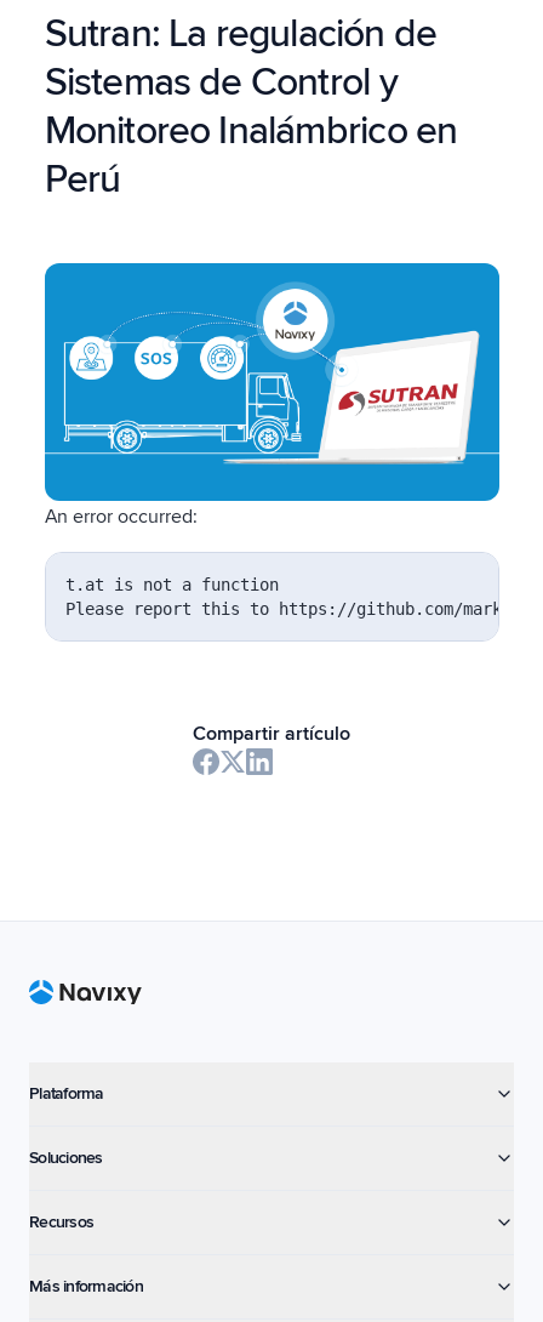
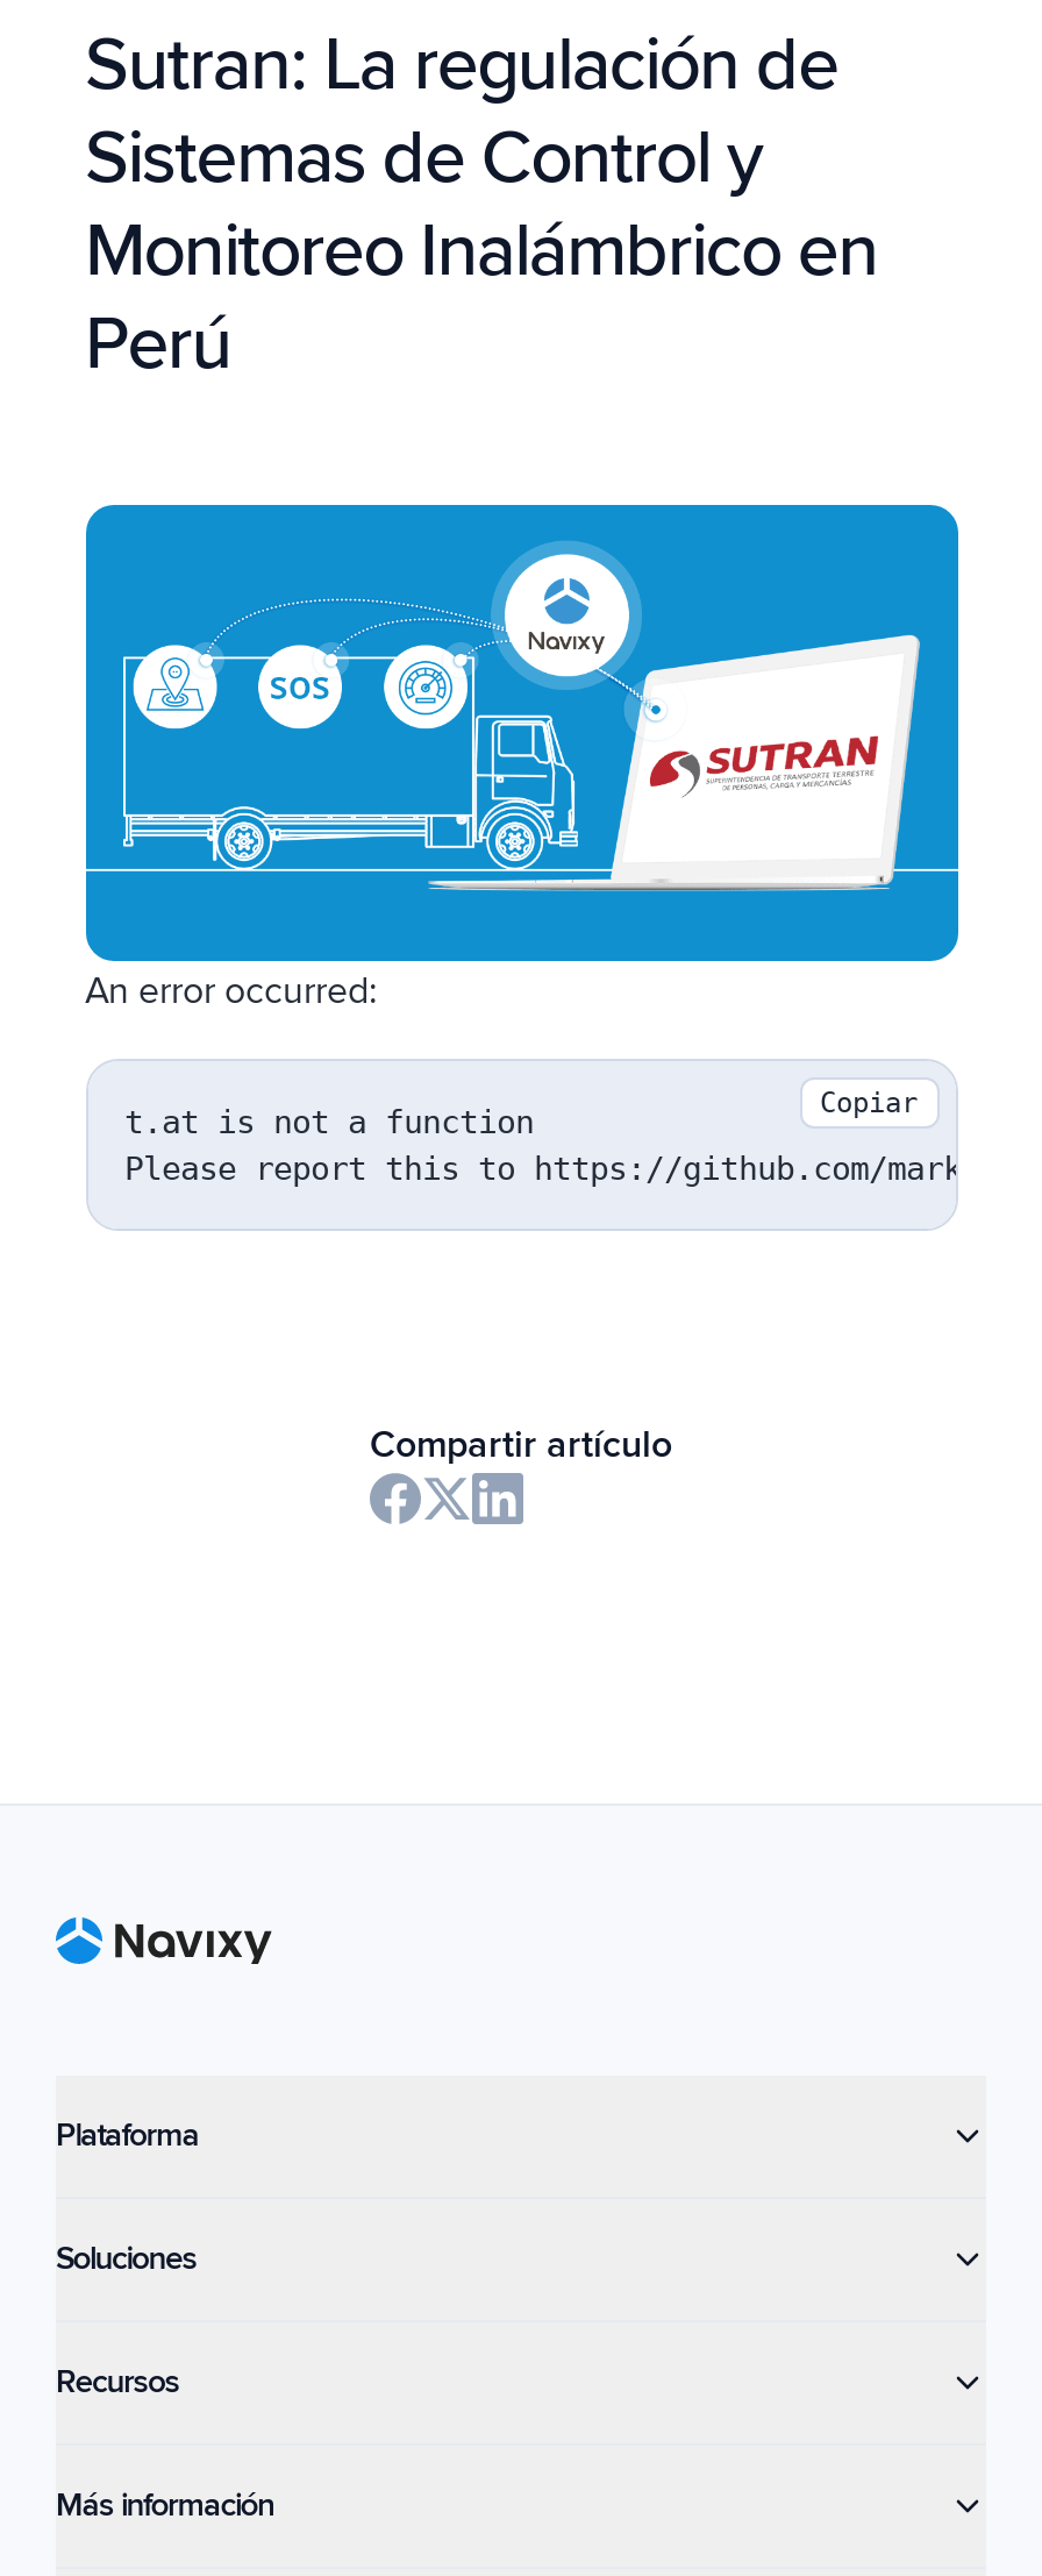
none -> [820,1087,918,1120] Copiar

